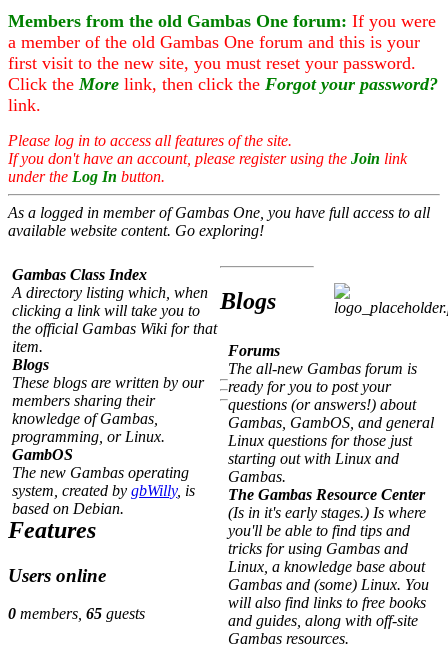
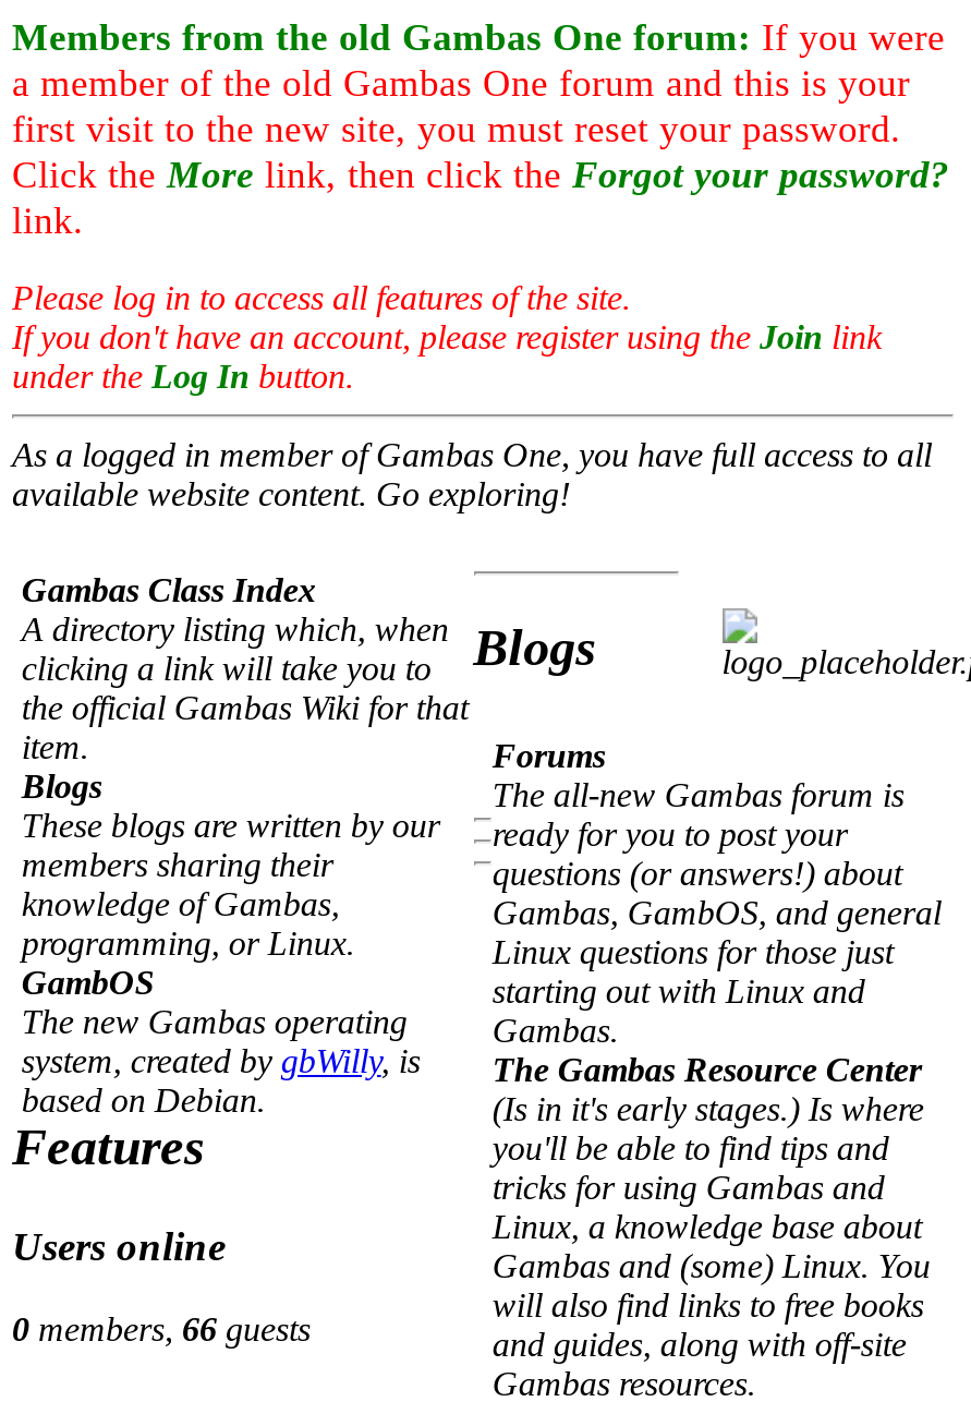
[8,605,145,622] 0 members, 65 guests -> [12,1311,311,1348] 0 members, 66 guests

